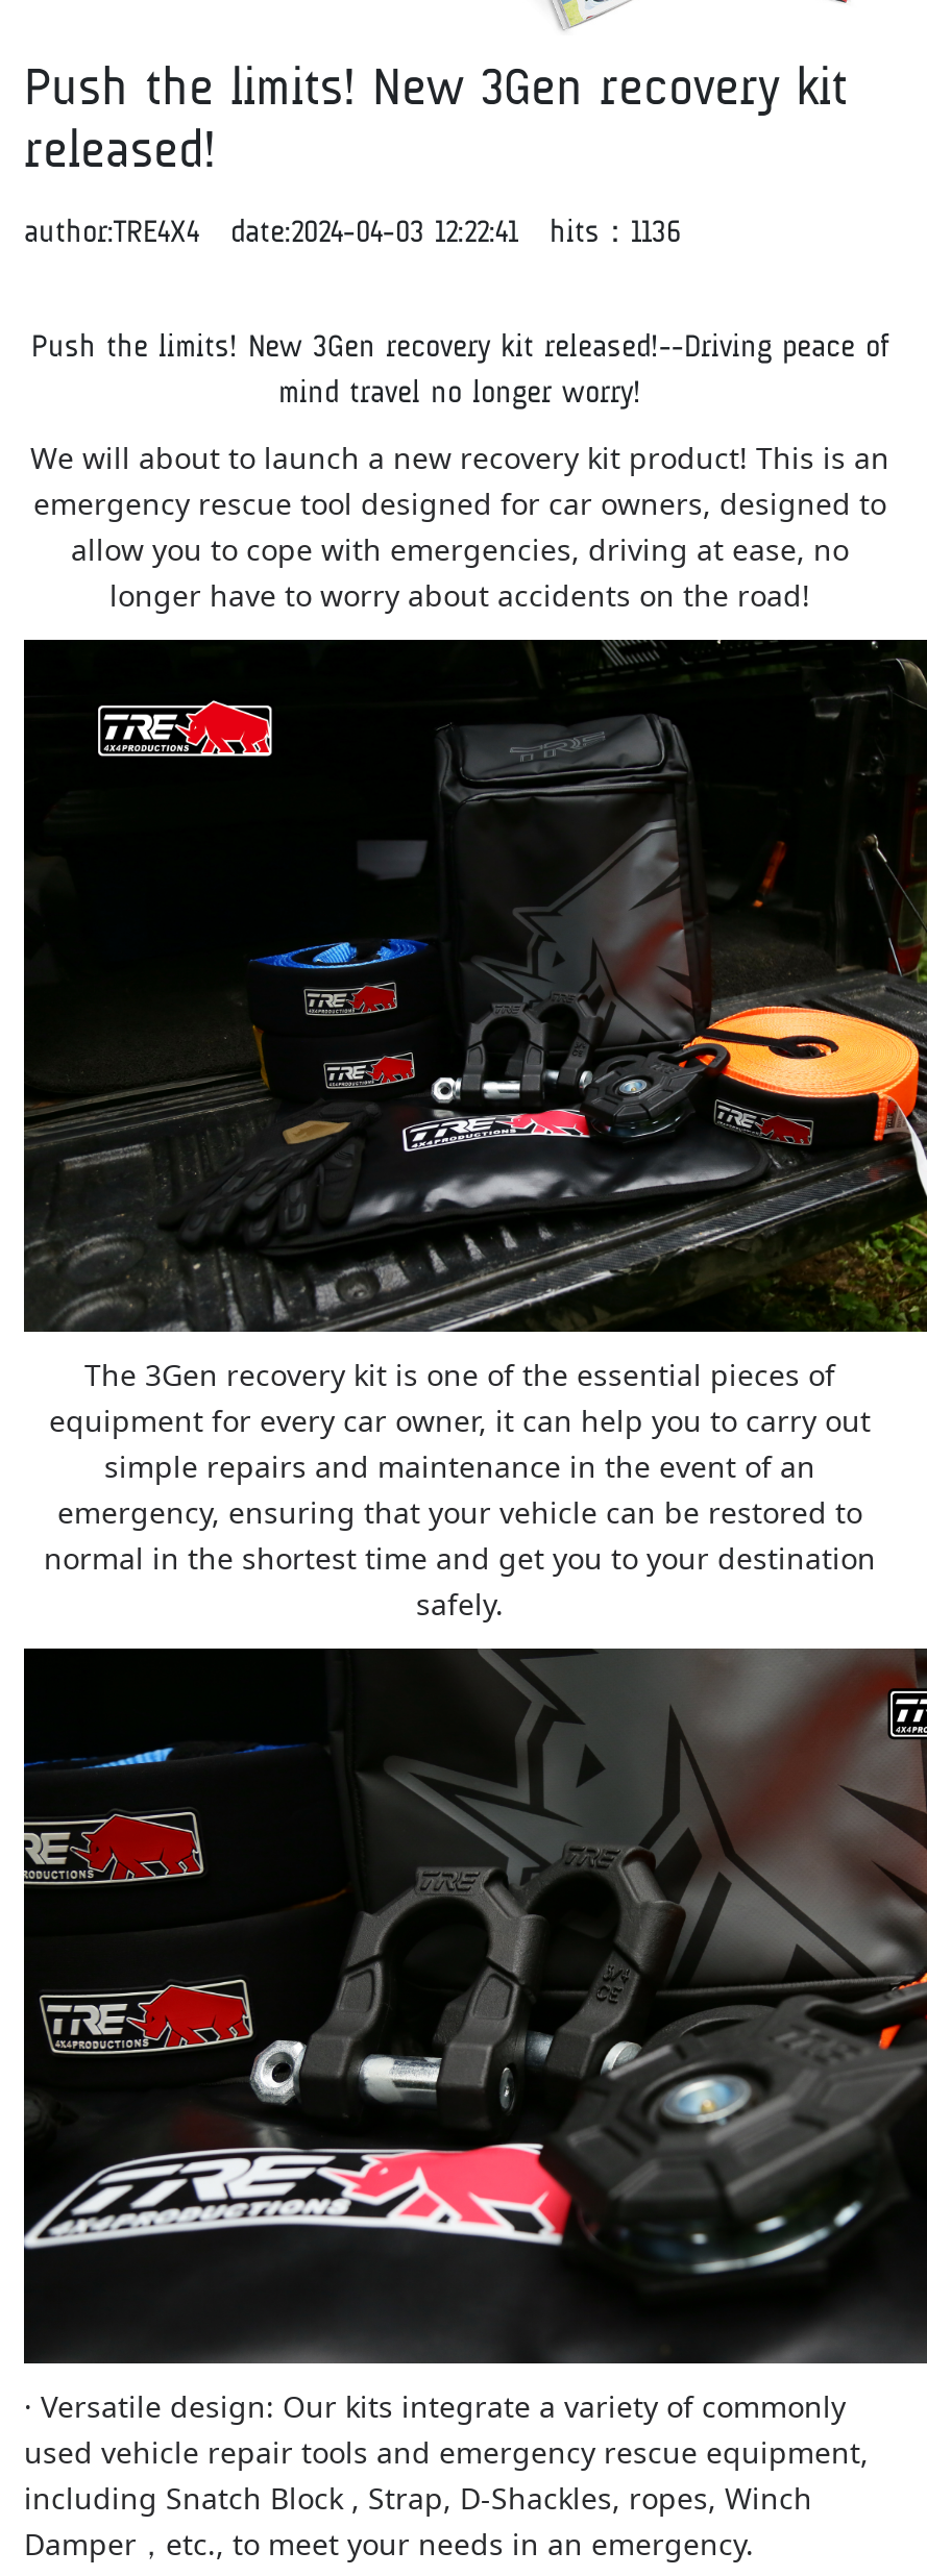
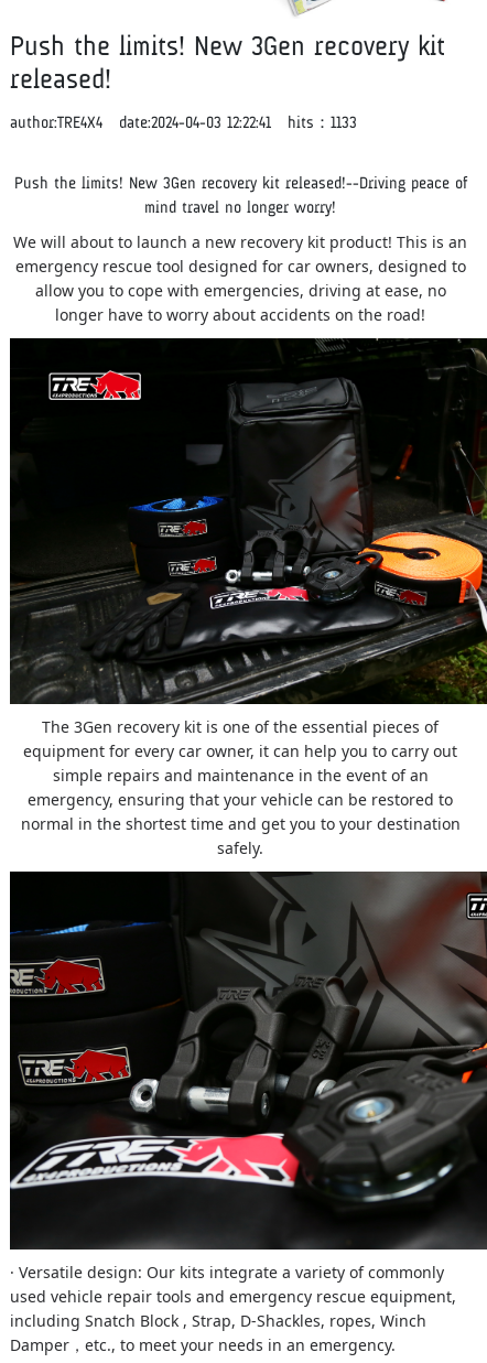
[24,213,681,250] author:TRE4X4 date:2024-04-03 12:22:41 hits：1136 -> [10,112,357,132] author:TRE4X4 date:2024-04-03 12:22:41 hits：1133

